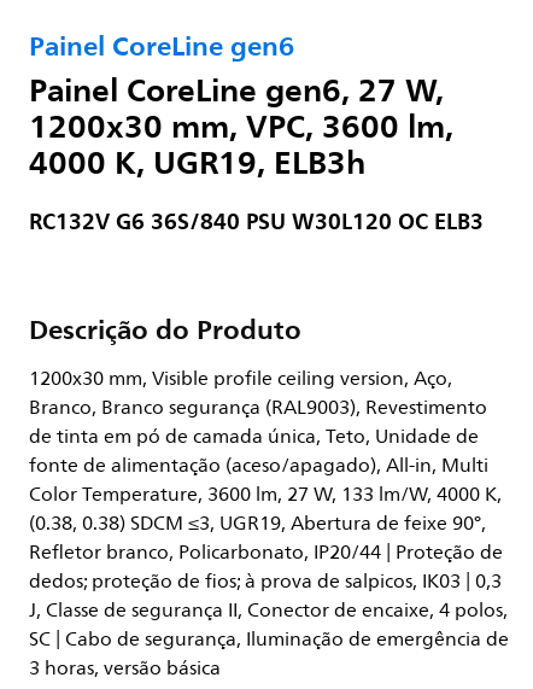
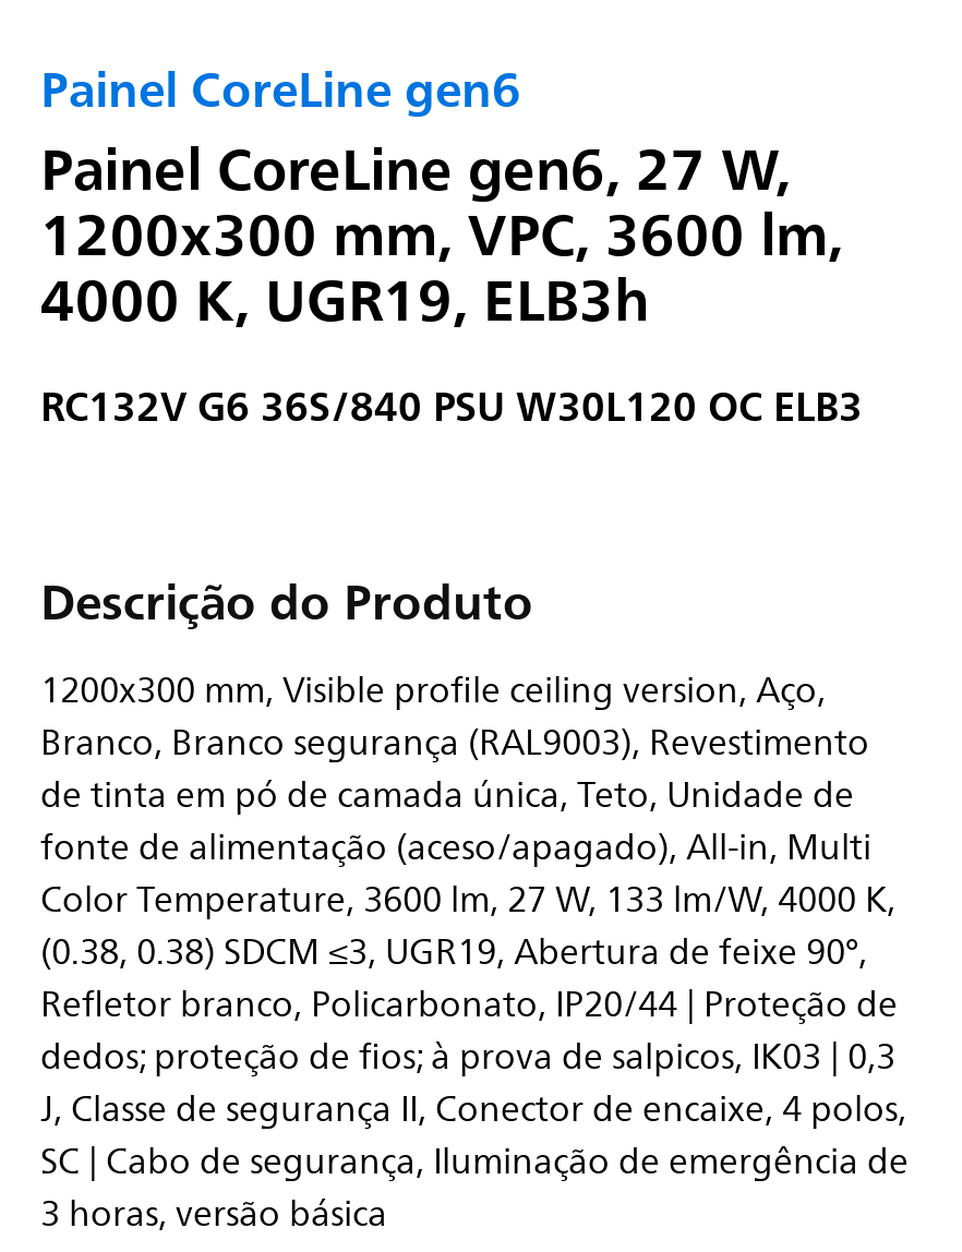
[29,99,453,152] 1200x30 mm, VPC, 3600 lm, -> [40,185,843,281] 1200x300 mm, VPC, 3600 lm,
[29,363,452,395] 1200x30 mm, Visible profile ceiling version, Aço, -> [40,663,826,720] 1200x300 mm, Visible profile ceiling version, Aço,

